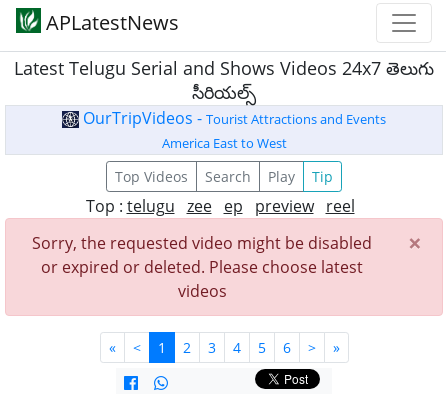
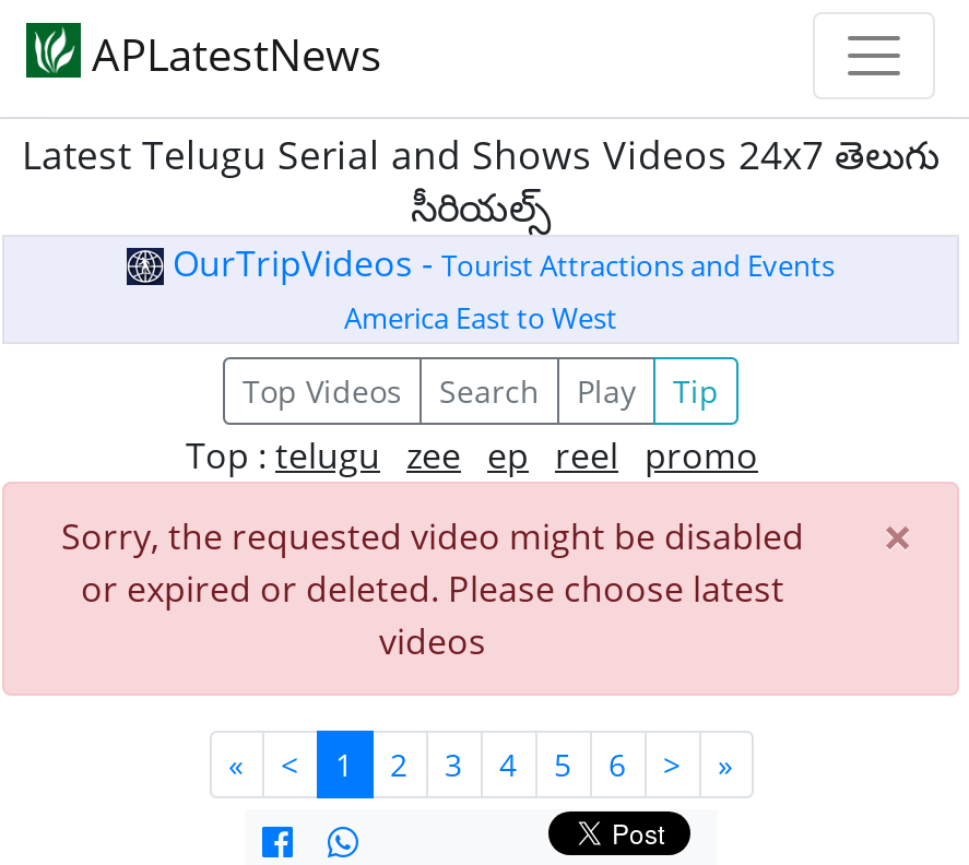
[85,195,354,217] Top : telugu zee ep preview reel -> [186,431,758,479] Top : telugu zee ep reel promo

